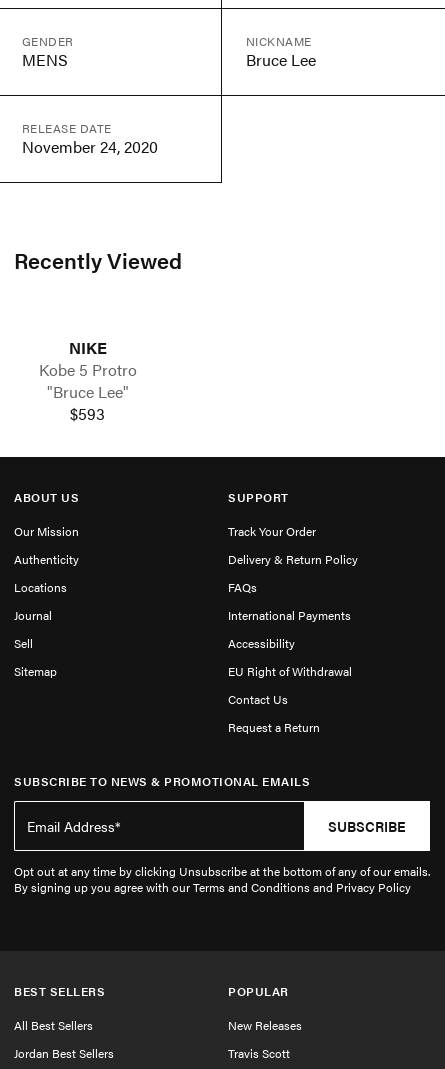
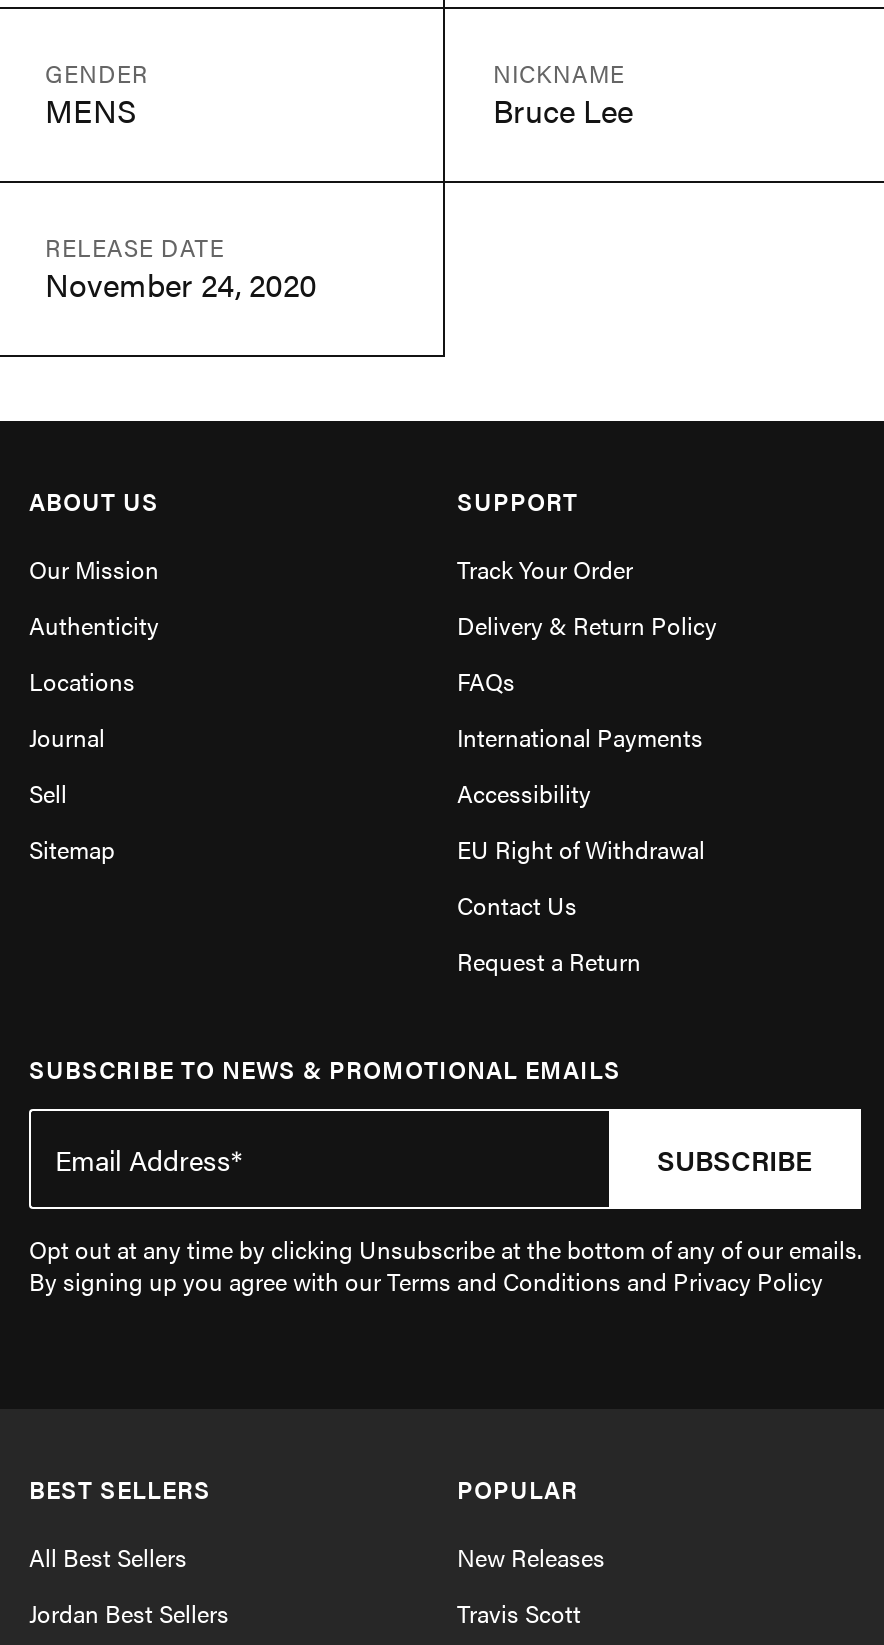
[14,244,182,425] Recently Viewed | NIKE | Kobe 5 Protro | "Bruce Lee" | $593 -> none

